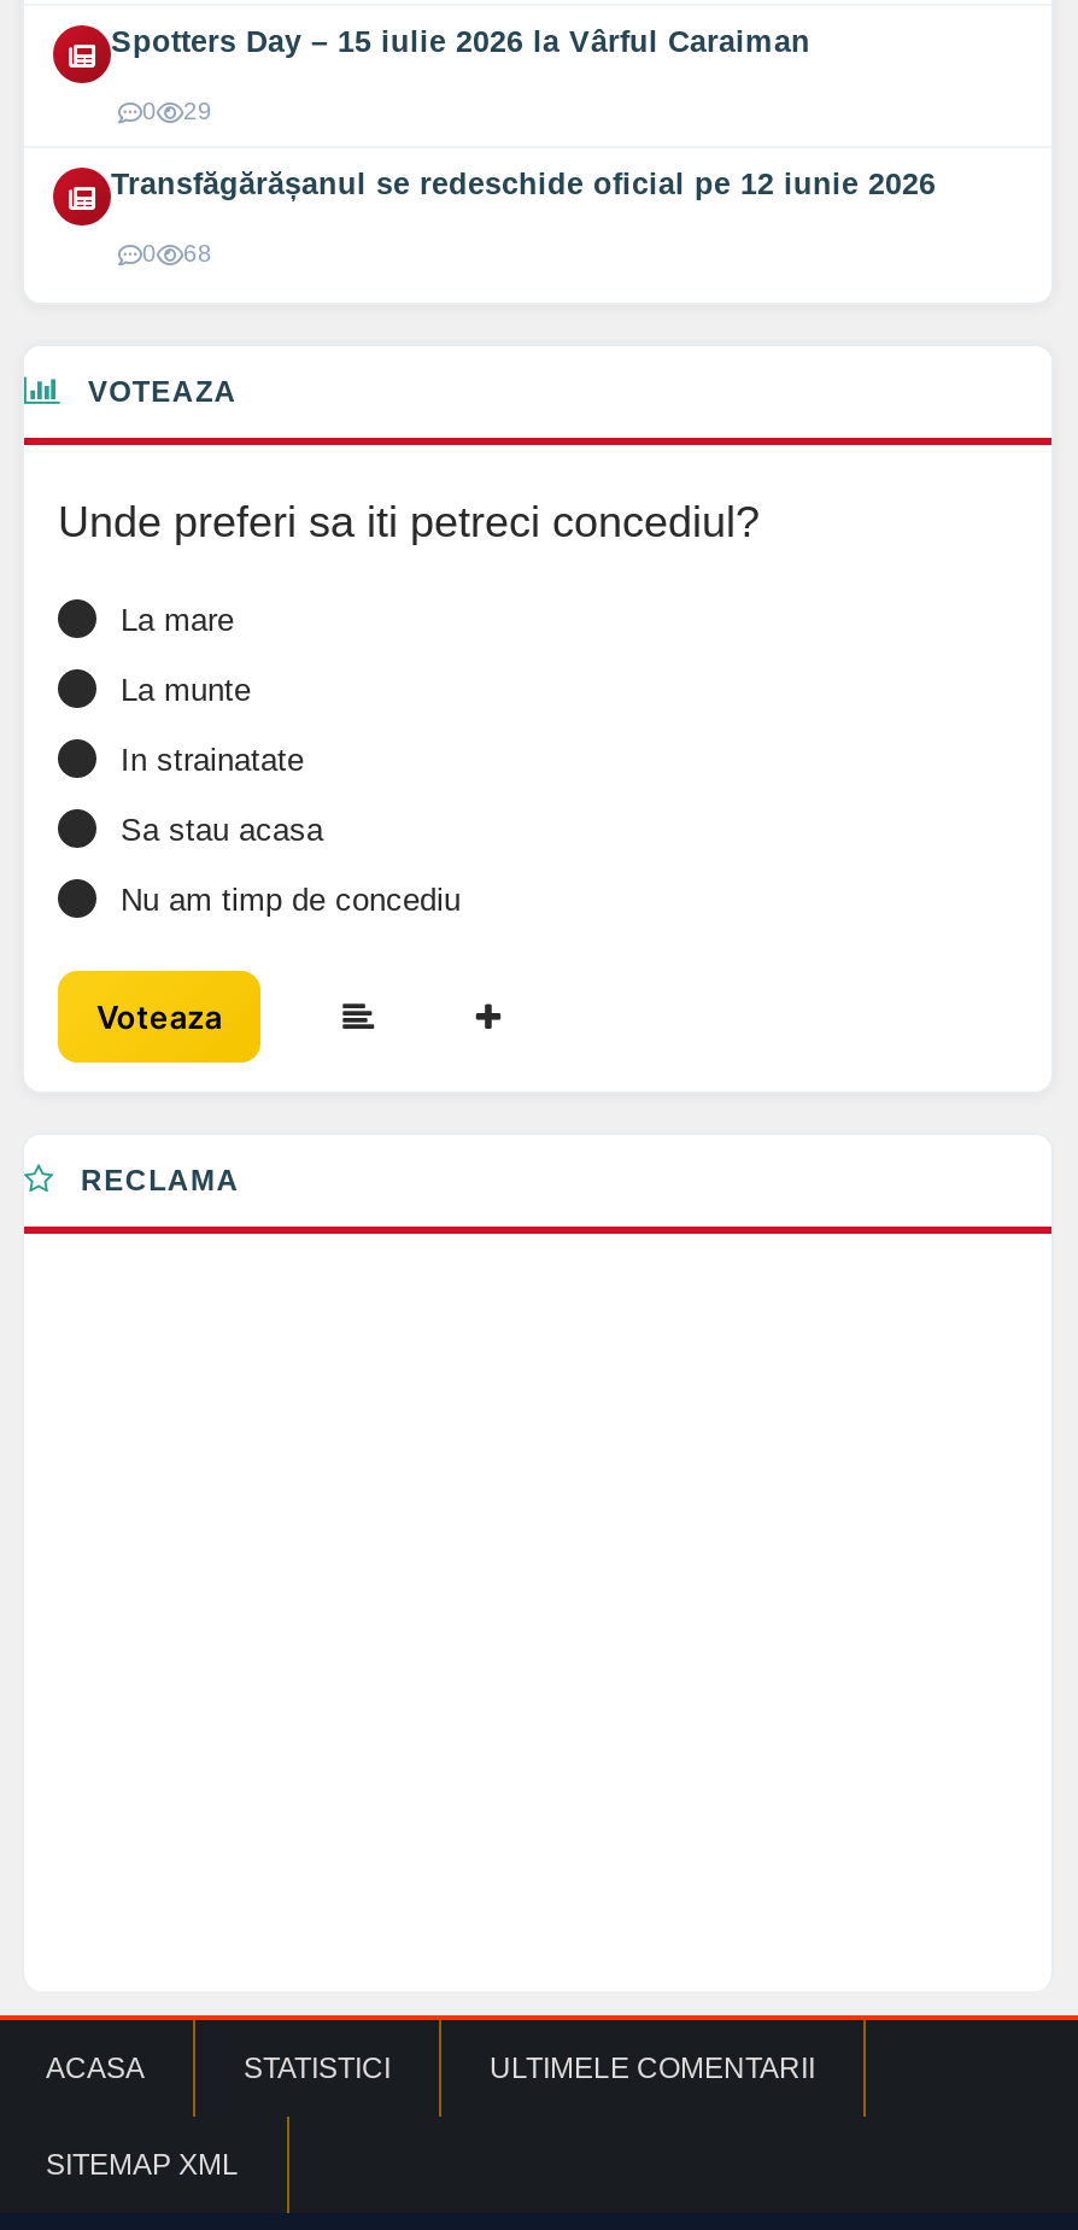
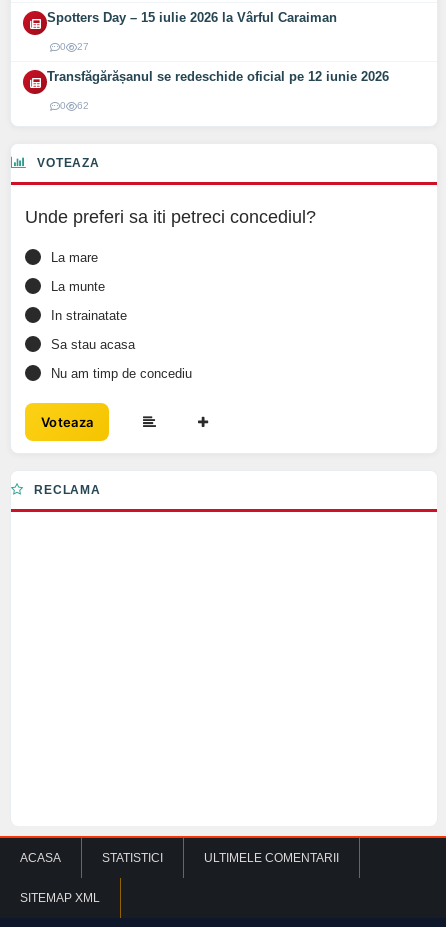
[142,98,212,125] 0 29 -> [60,41,89,52] 0 27
[142,240,212,267] 0 68 -> [60,100,89,111] 0 62

